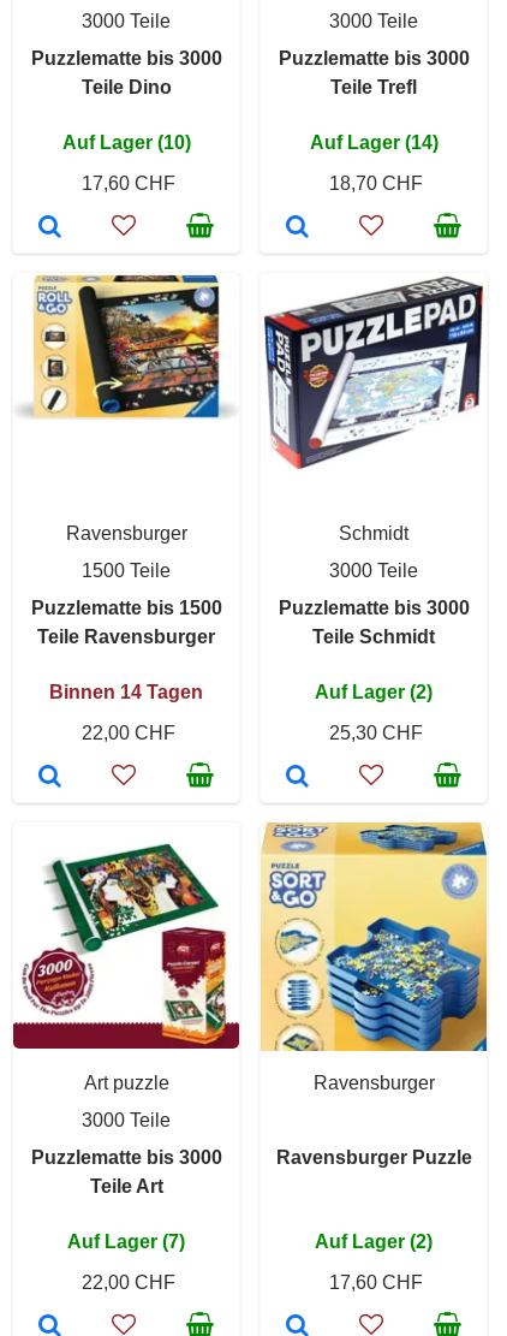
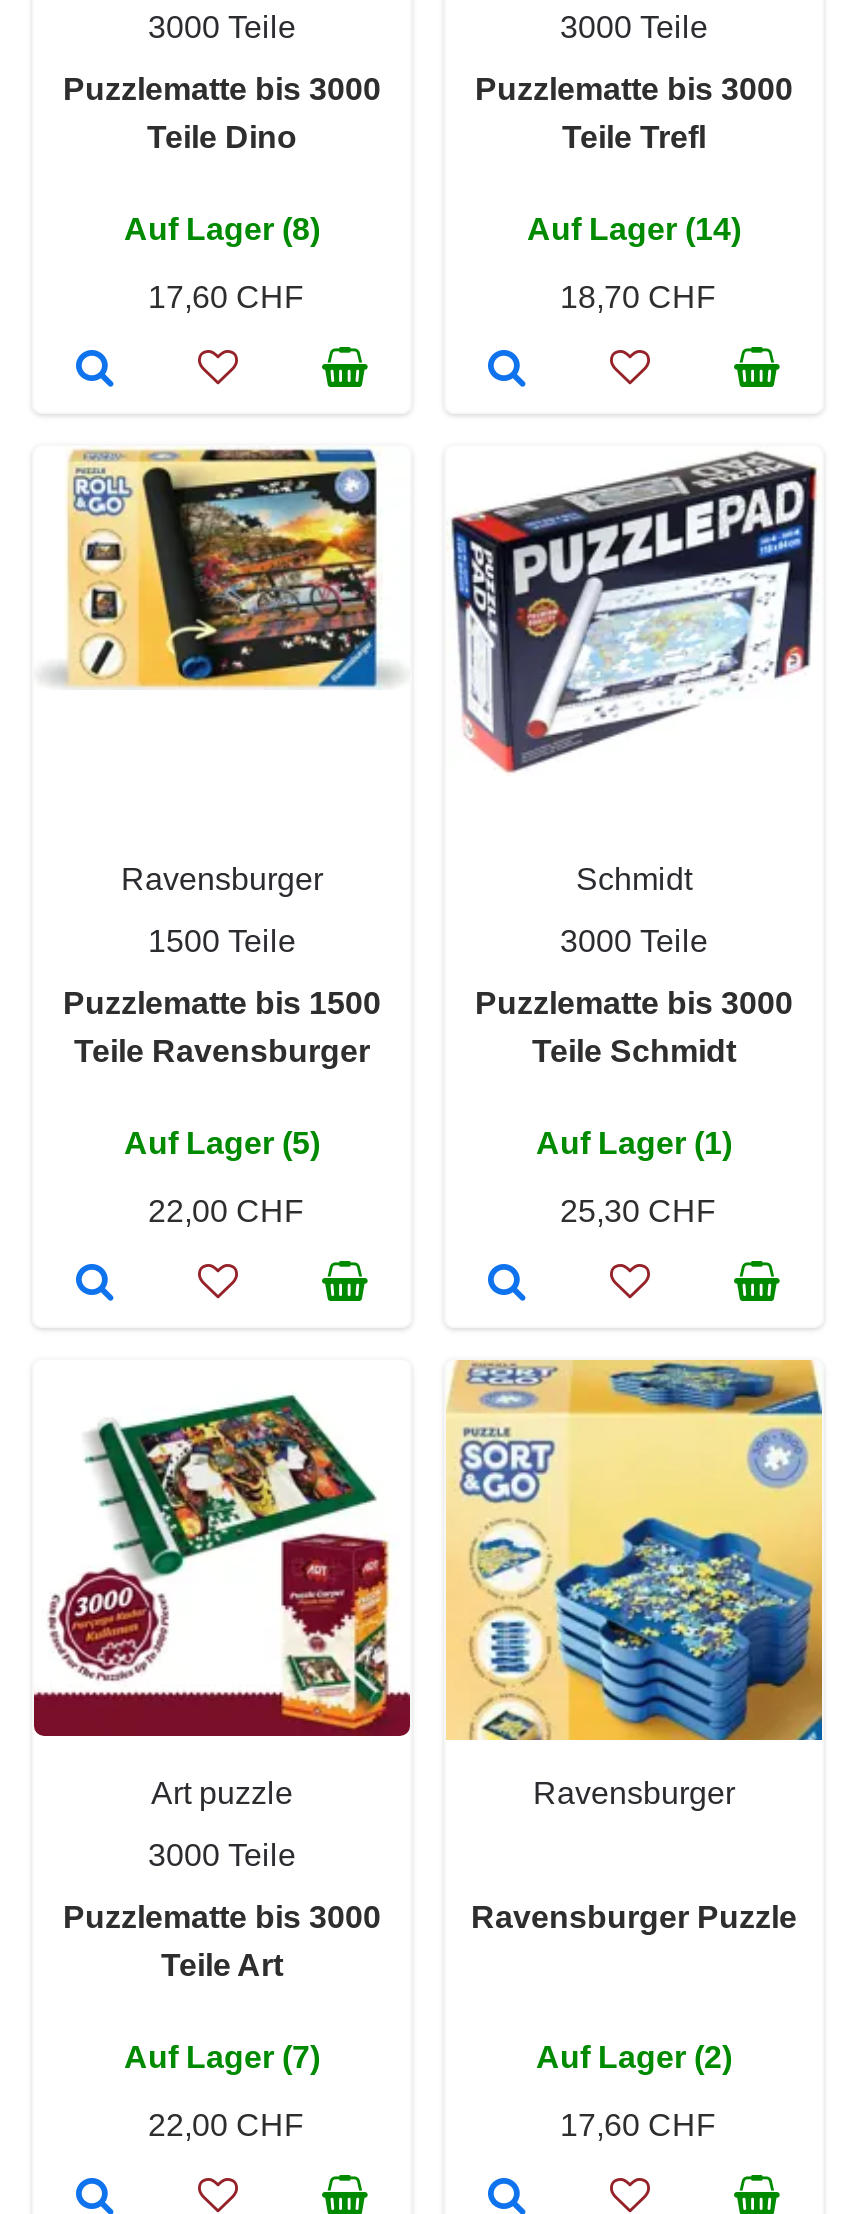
[62,132,190,152] Auf Lager (10) -> [124,211,320,245] Auf Lager (8)
[49,681,203,702] Binnen 14 Tagen -> [124,1125,320,1159] Auf Lager (5)
[315,681,433,702] Auf Lager (2) -> [536,1125,732,1159] Auf Lager (1)

